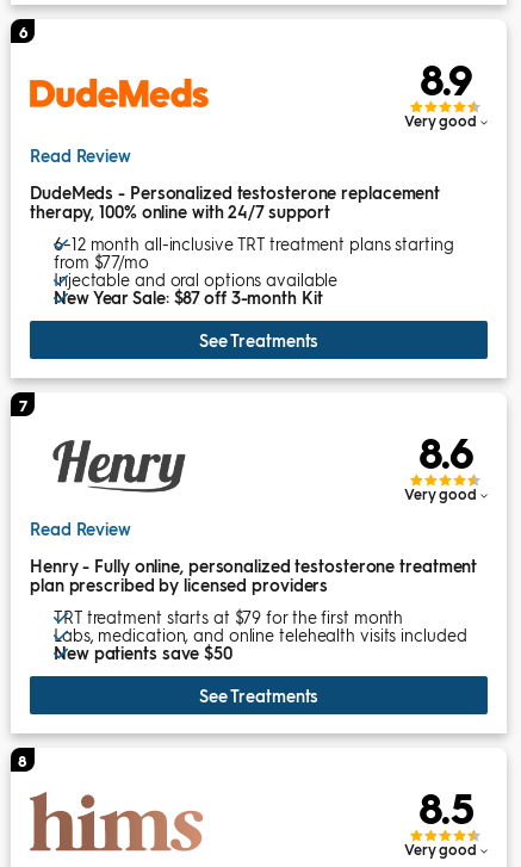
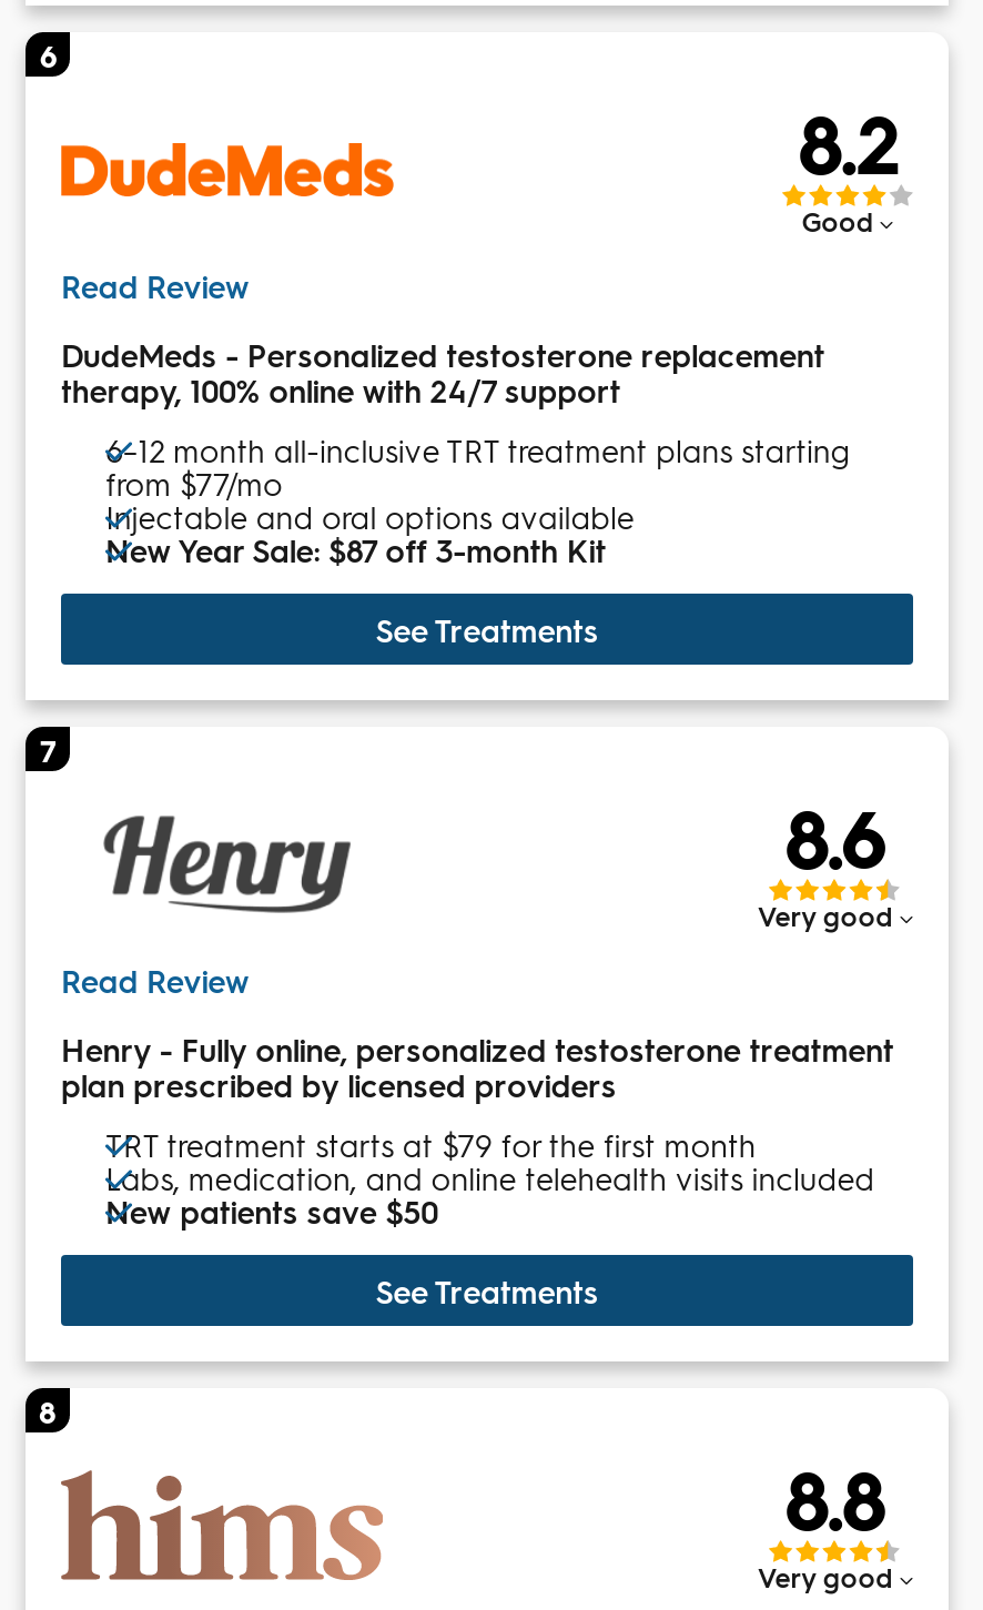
[404,50,477,130] 8.9 | Very good -> [798,90,898,239] 8.2 | Good
[418,779,473,835] 8.5 -> [784,1446,886,1550] 8.8

